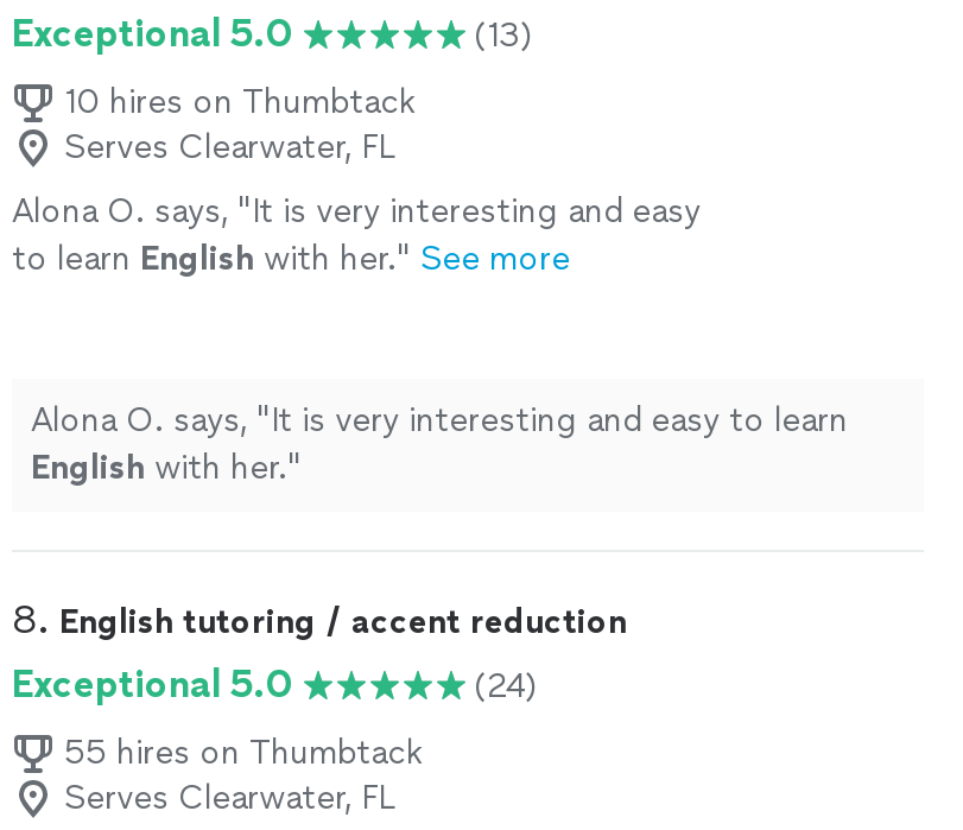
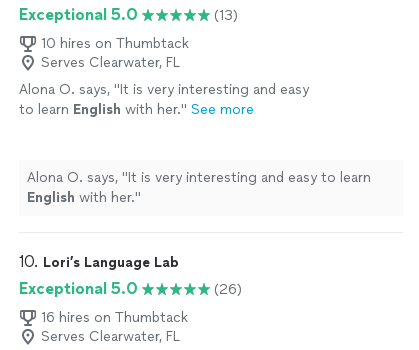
[12,598,627,643] 8. English tutoring / accent reduction -> [19,252,179,271] 10. Lori’s Language Lab
[475,665,537,706] (24) -> [214,281,242,298] (26)
[64,733,423,773] 55 hires on Thumbtack -> [41,309,188,326] 16 hires on Thumbtack

